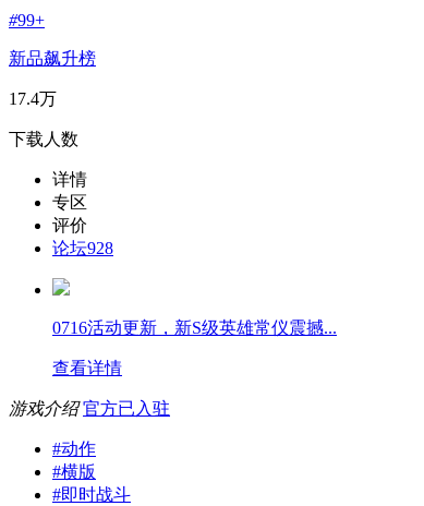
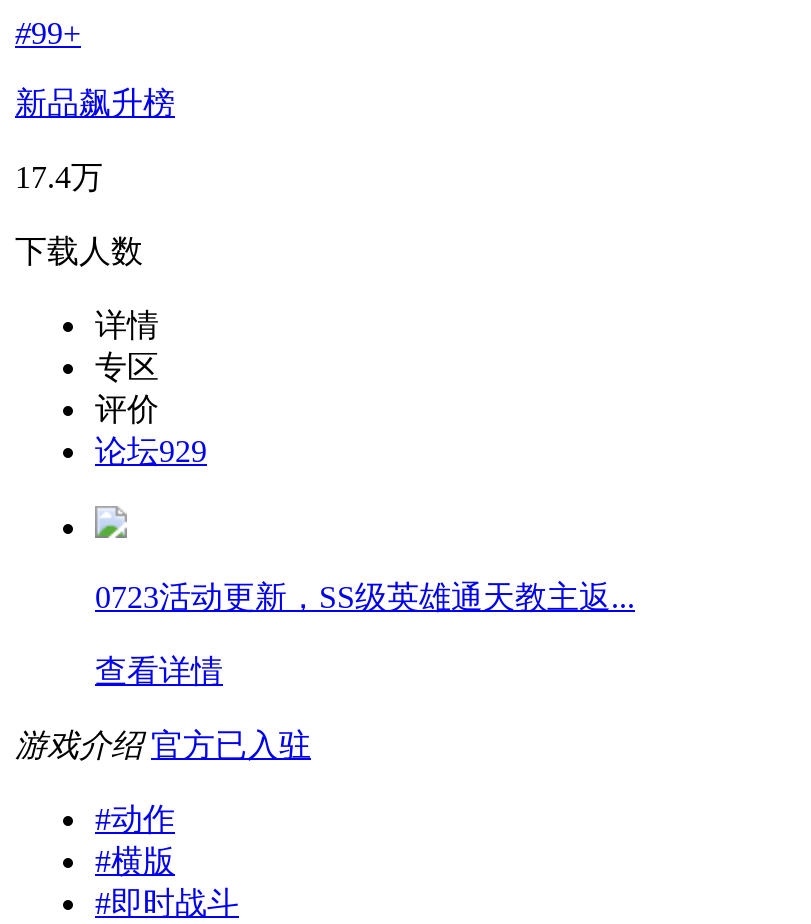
[52,239,113,257] 论坛928 -> [95,434,207,468] 论坛929
[52,318,337,337] 0716活动更新，新S级英雄常仪震撼... -> [95,580,635,614] 0723活动更新，SS级英雄通天教主返...

